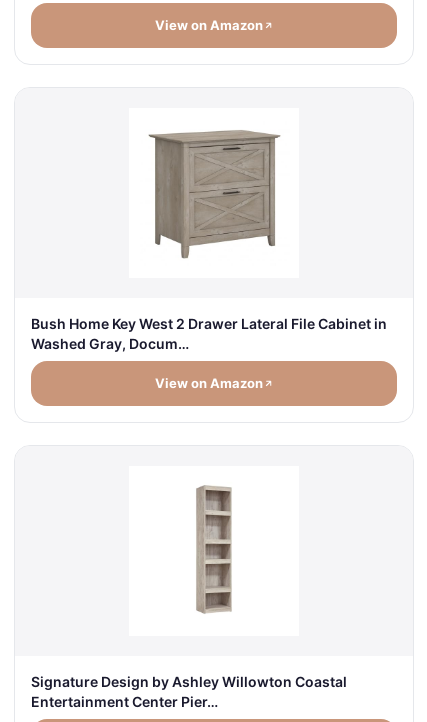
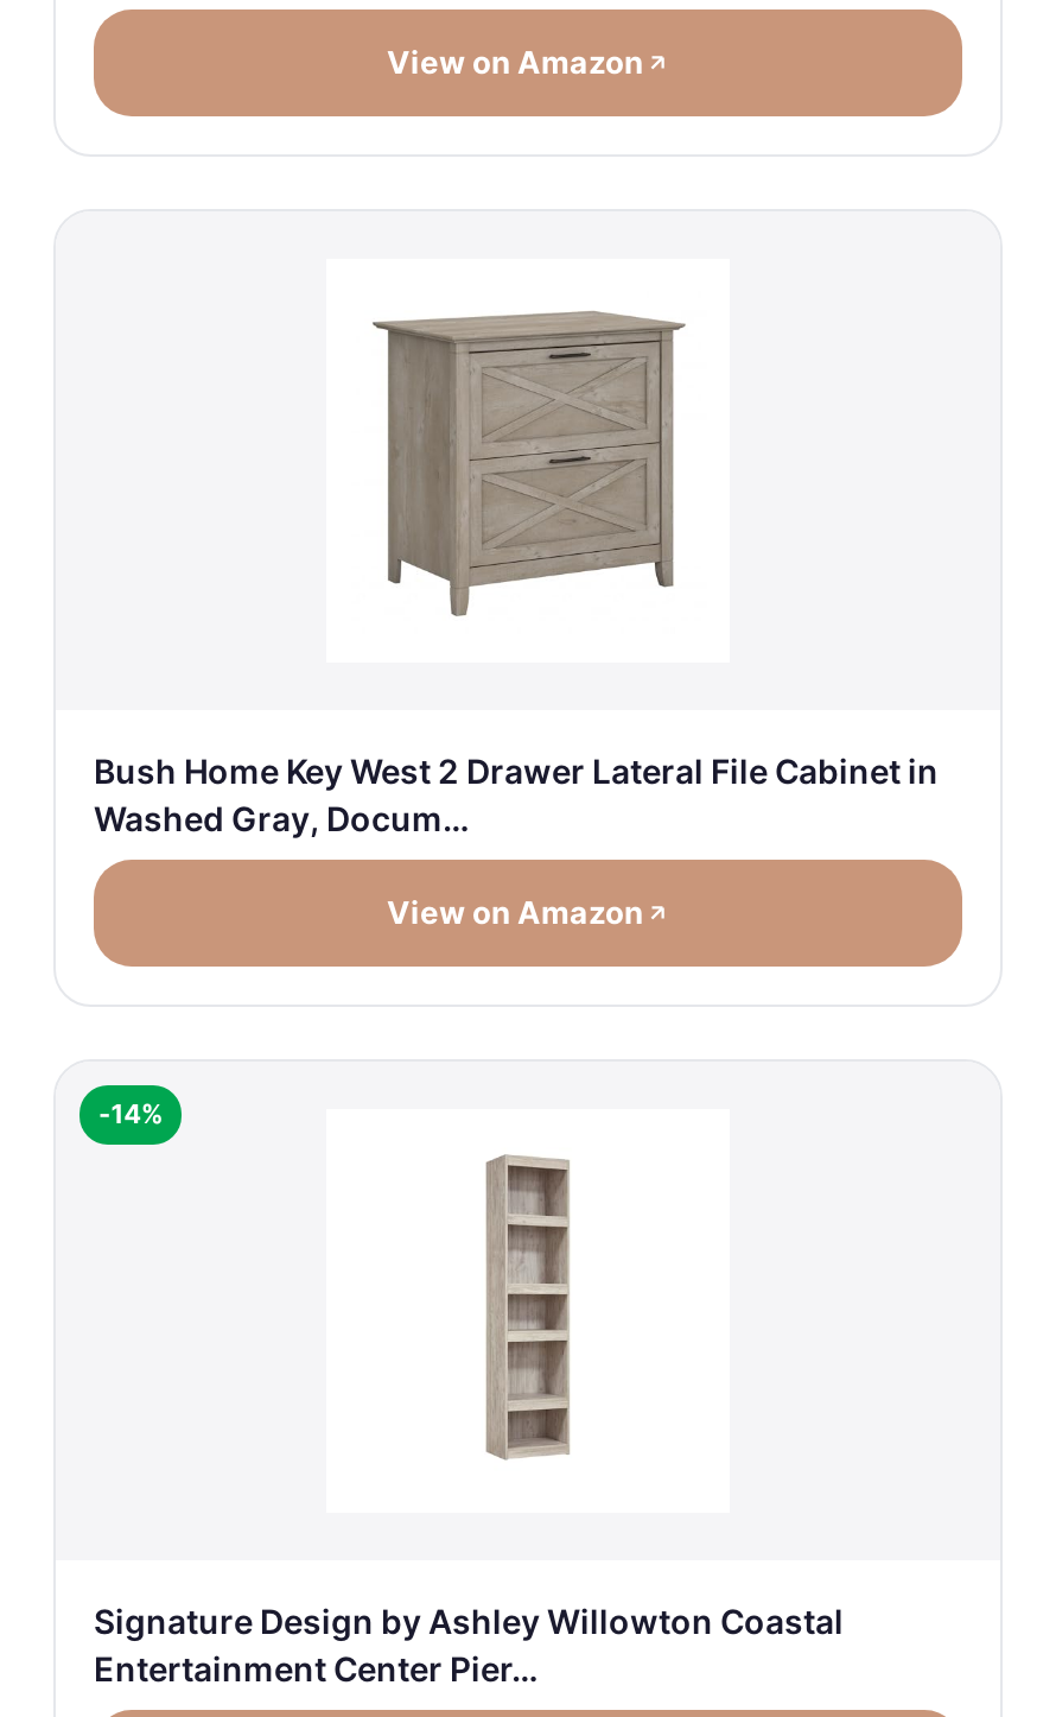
none -> [98,1098,163,1131] -14%

